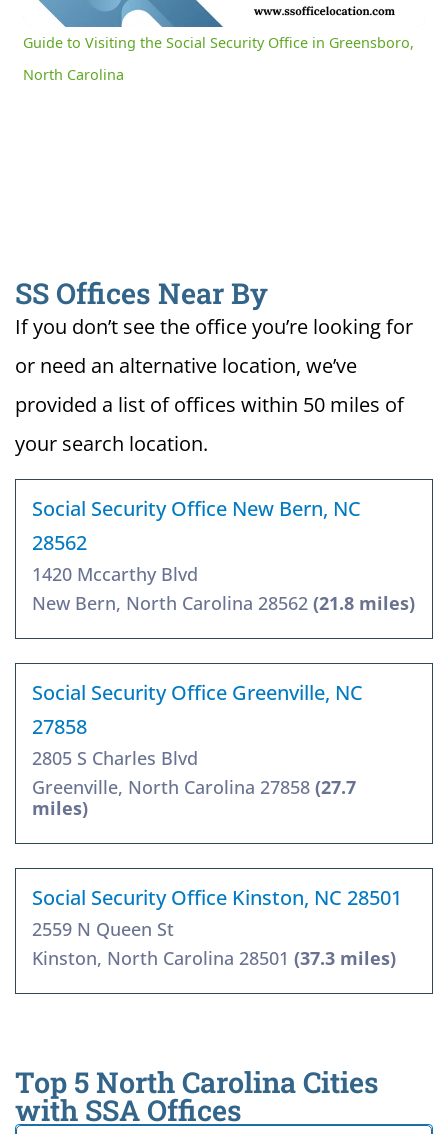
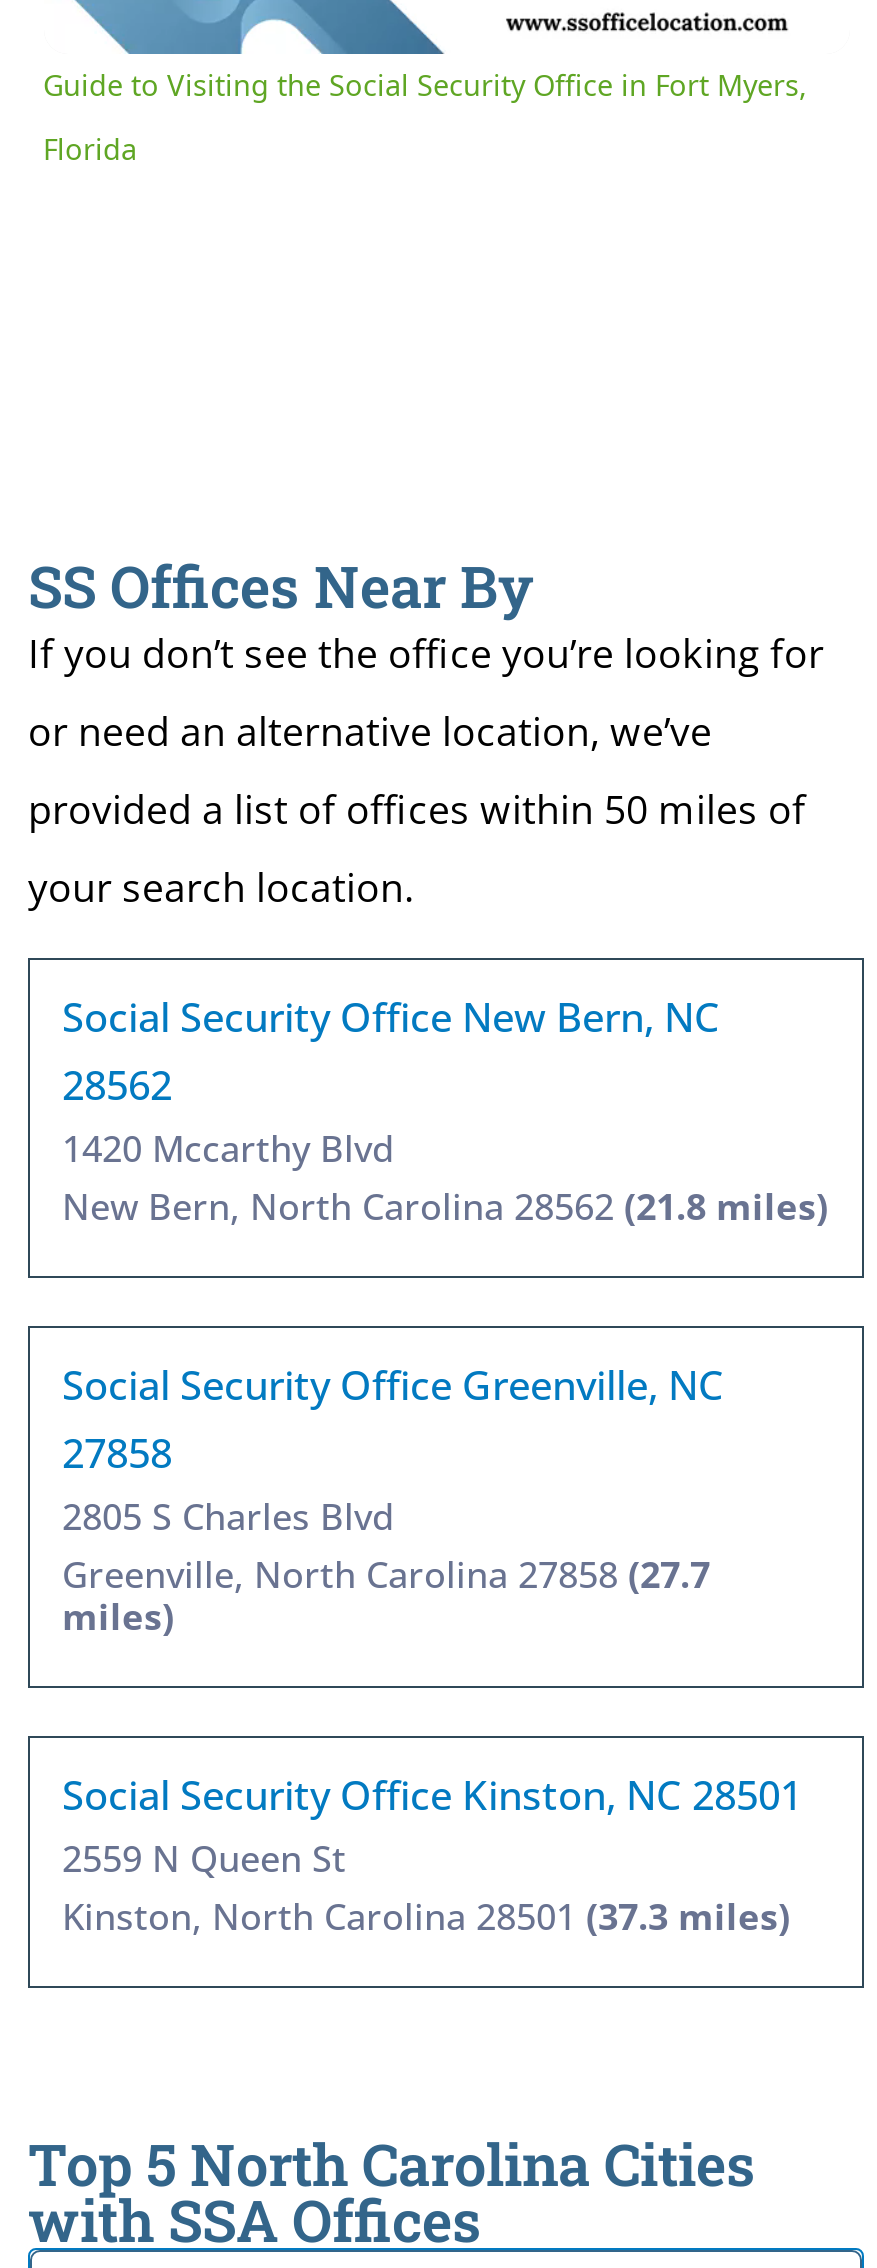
[22,33,413,52] Guide to Visiting the Social Security Office in Greensboro, -> [43,65,807,103] Guide to Visiting the Social Security Office in Fort Myers,
[22,65,123,84] North Carolina -> [43,129,137,167] Florida

